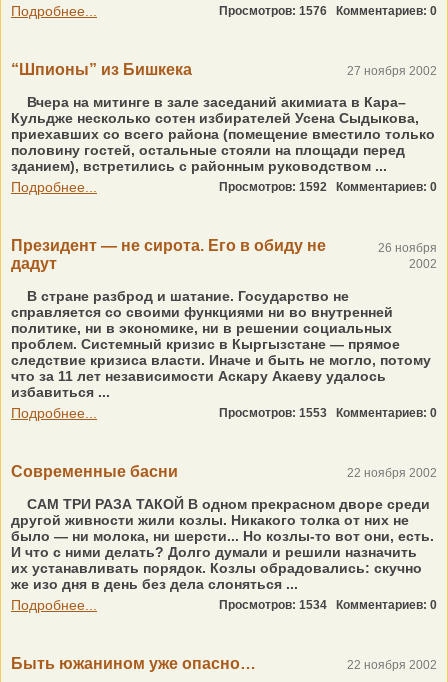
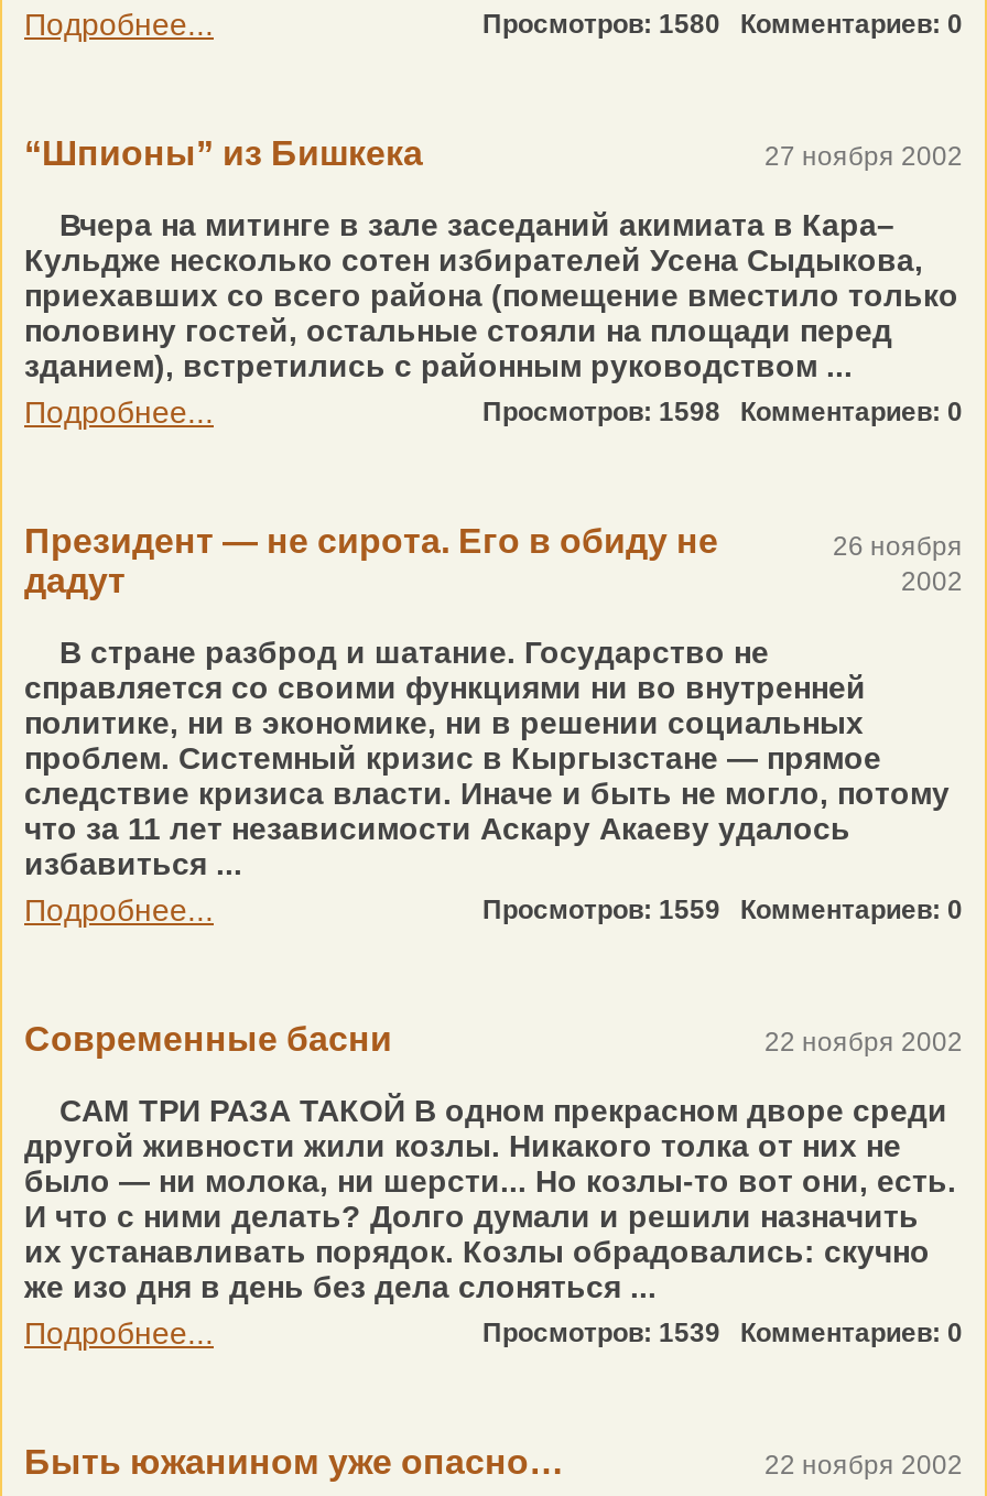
[219,4,437,18] Просмотров: 1576 Комментариев: 0 -> [482,9,963,40] Просмотров: 1580 Комментариев: 0
[219,180,437,194] Просмотров: 1592 Комментариев: 0 -> [482,397,963,427] Просмотров: 1598 Комментариев: 0
[219,406,437,420] Просмотров: 1553 Комментариев: 0 -> [482,895,963,925] Просмотров: 1559 Комментариев: 0
[219,598,437,612] Просмотров: 1534 Комментариев: 0 -> [482,1318,963,1348] Просмотров: 1539 Комментариев: 0

